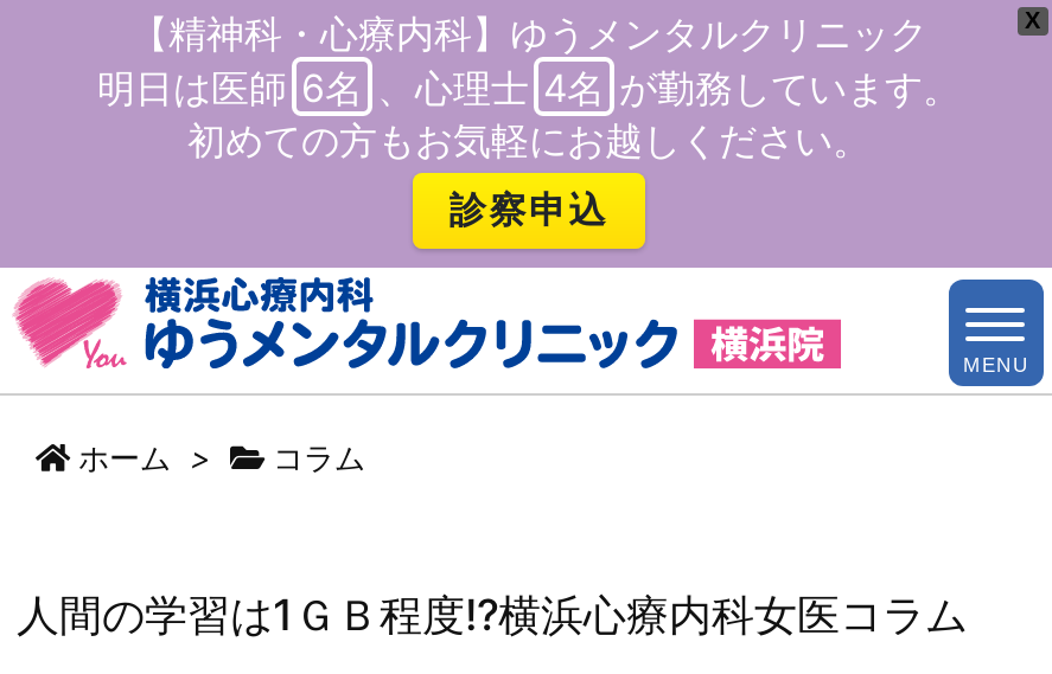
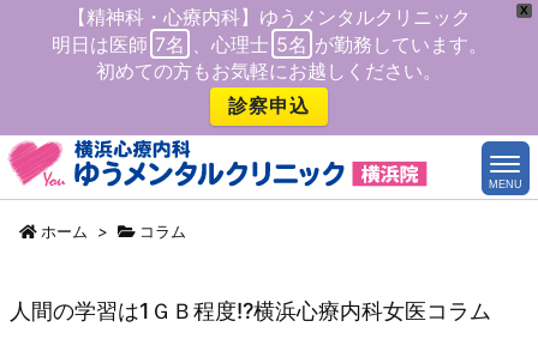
[97,64,961,111] 明日は医師 6名 、心理士 4名 が勤務しています。 -> [51,32,487,56] 明日は医師 7名 、心理士 5名 が勤務しています。

